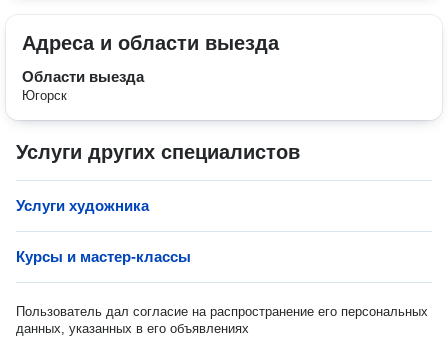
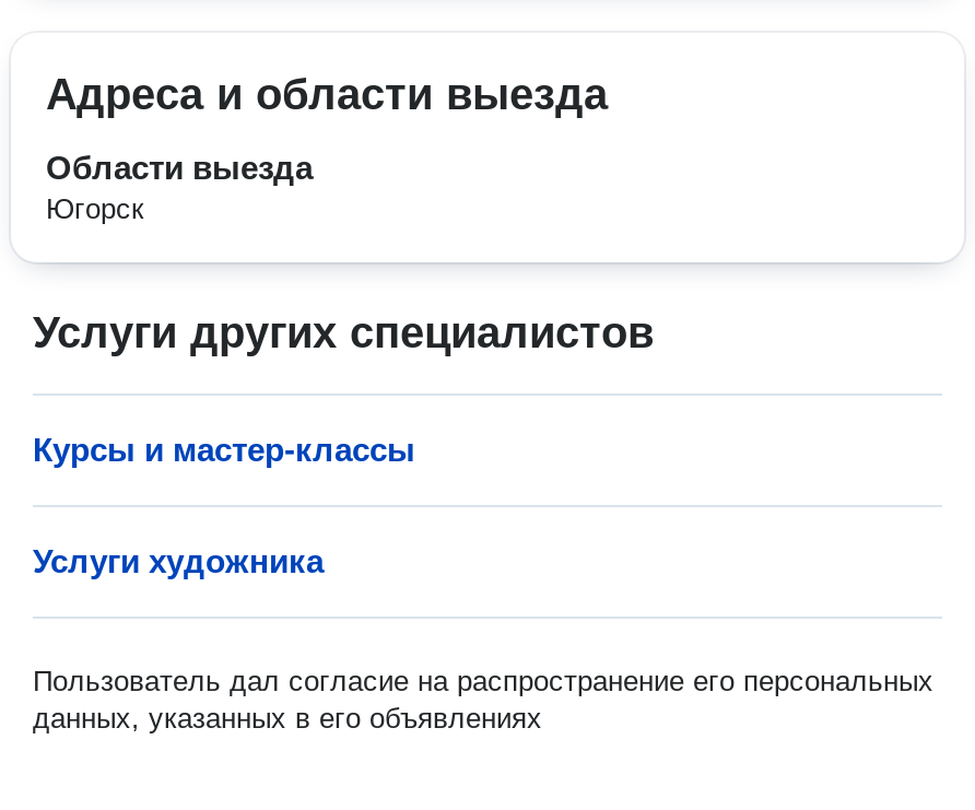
moved [16,197,149,214] -> [33,542,324,579]: Услуги художника
moved [16,248,191,265] -> [33,431,415,468]: Курсы и мастер-классы

